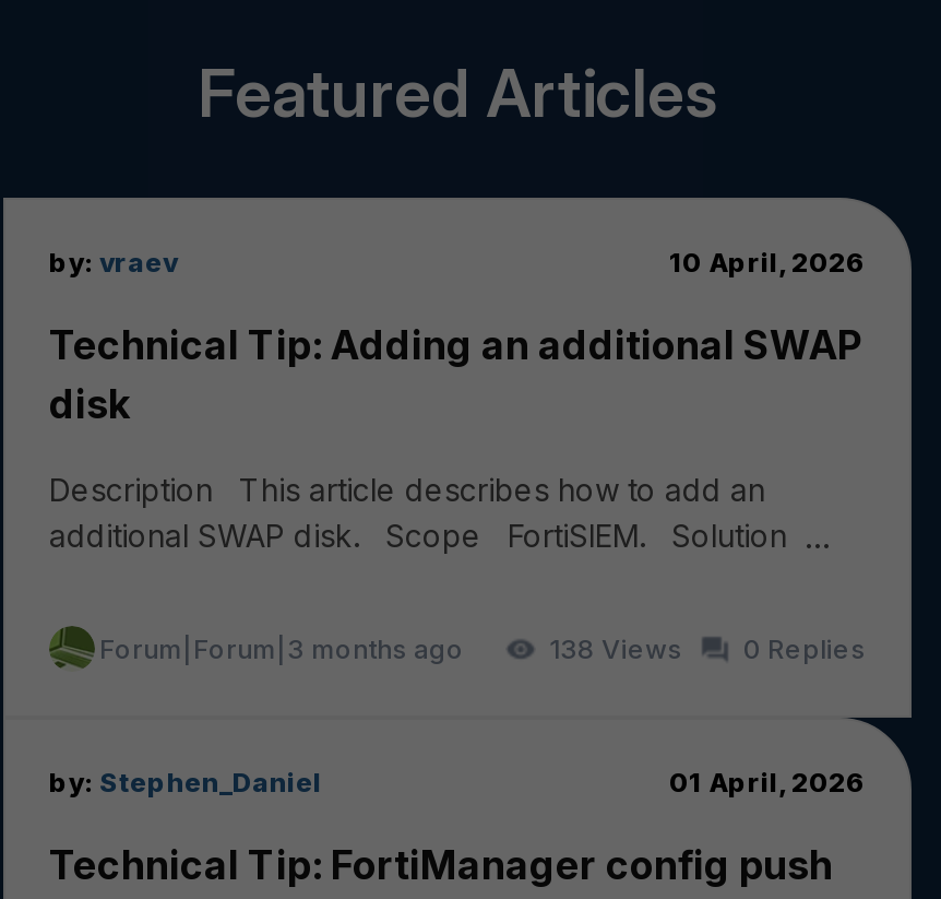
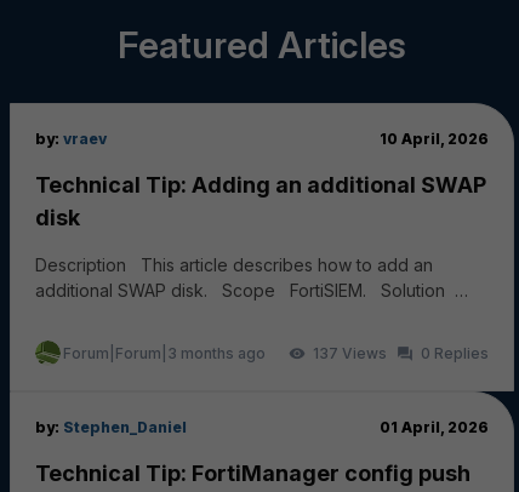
[549,632,595,665] 138 -> [313,344,338,362] 137

